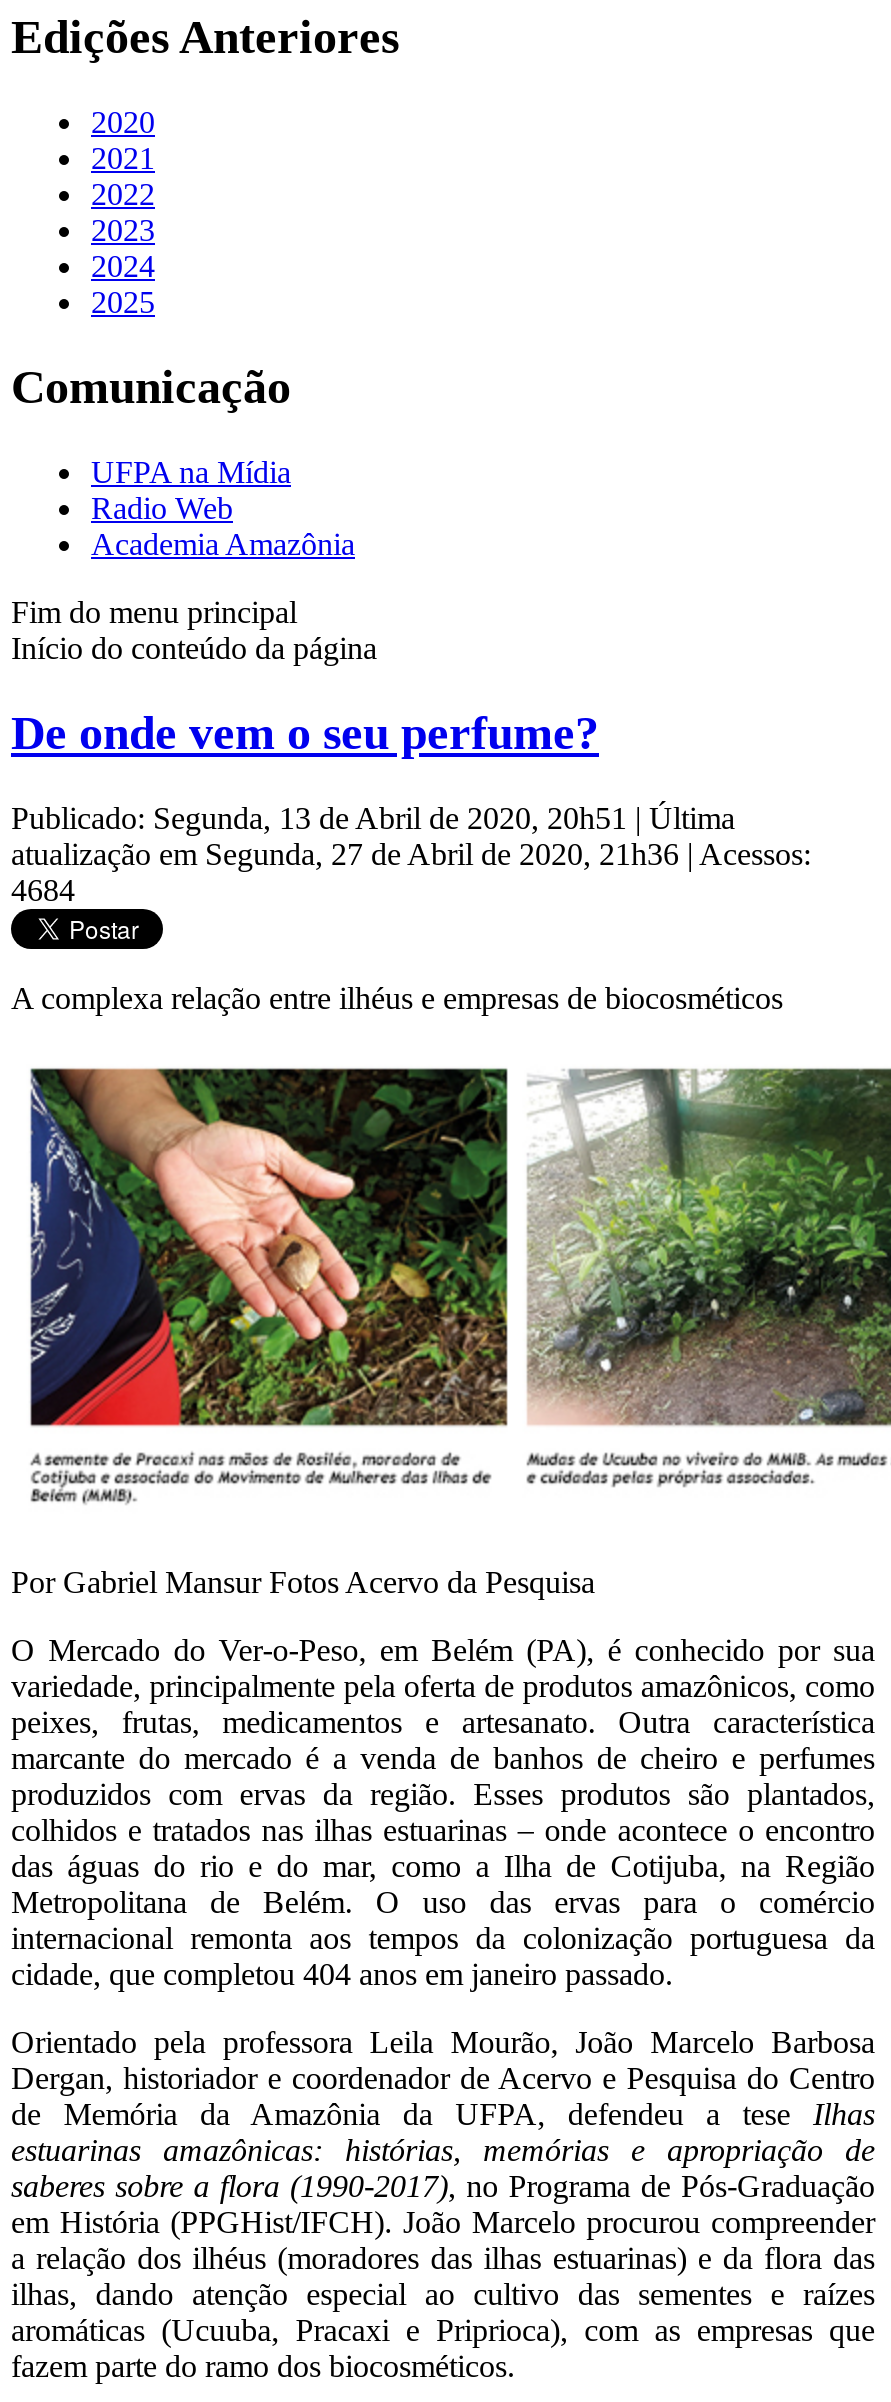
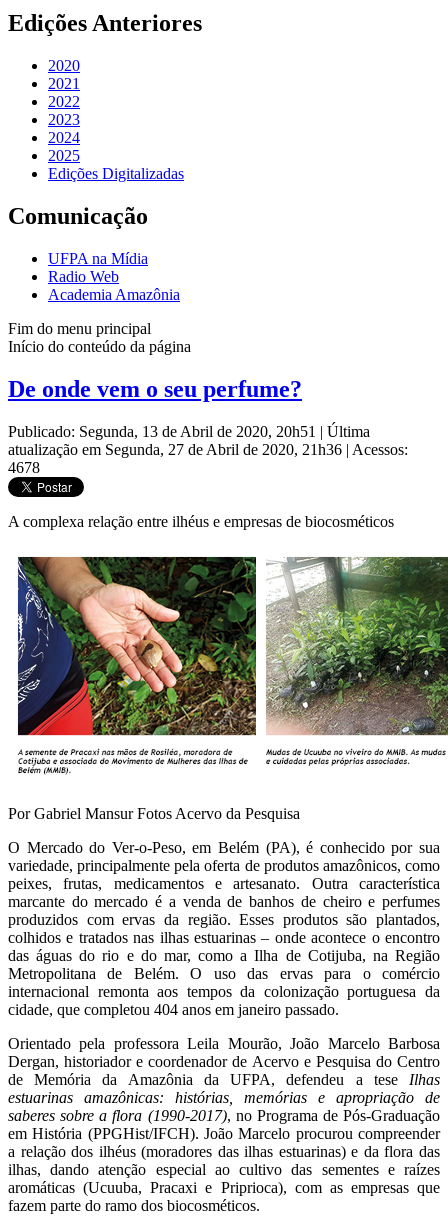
none -> [48,165,184,182] Edições Digitalizadas
[11,872,75,906] 4684 -> [8,459,40,476] 4678

